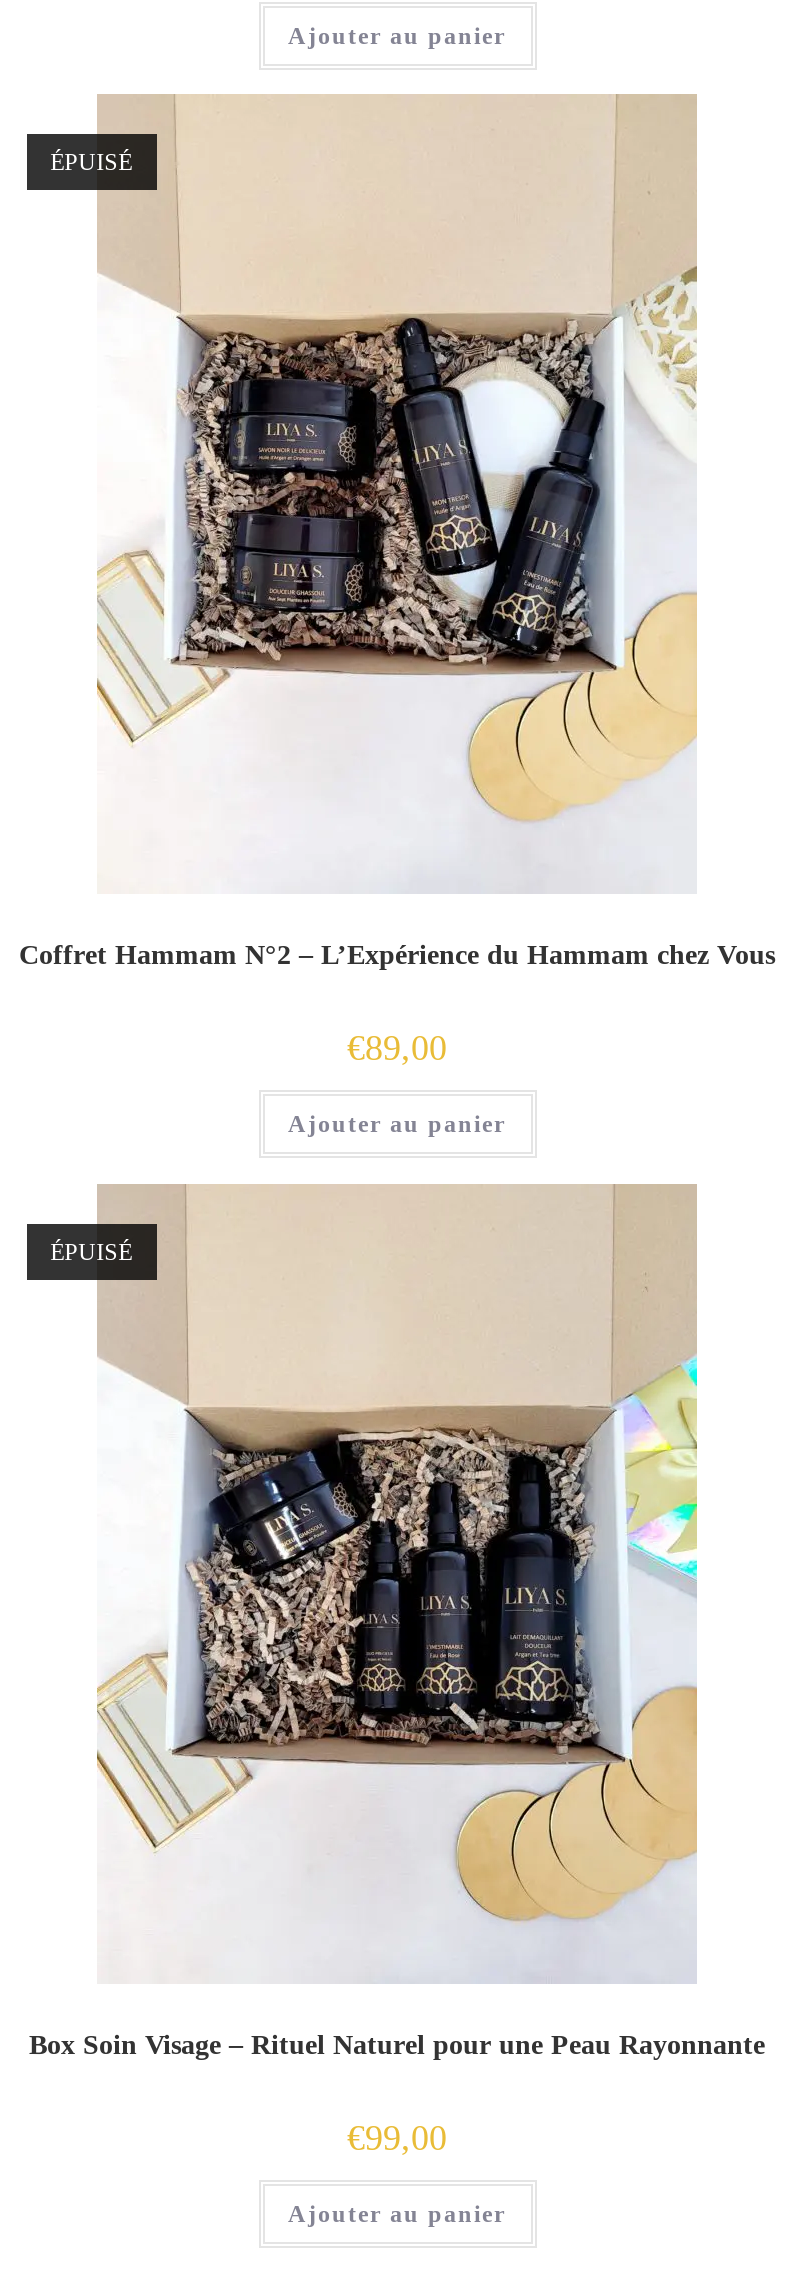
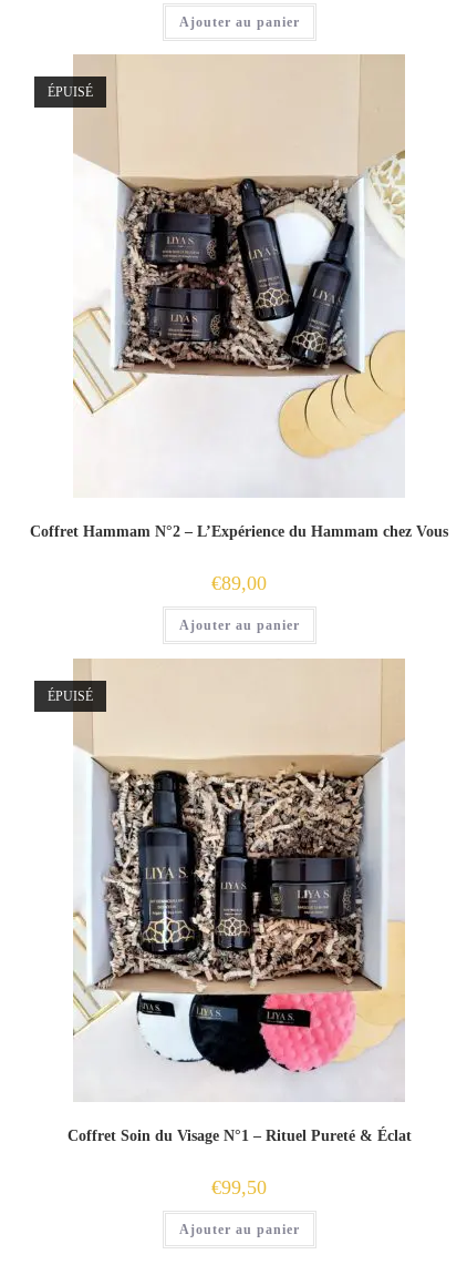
[97,1228,699,1932] [image] -> [72,714,405,1075] [image]
[29,2029,765,2059] Box Soin Visage – Rituel Naturel pour une Peau Rayonnante -> [67,1127,411,1144] Coffret Soin du Visage N°1 – Rituel Pureté & Éclat
[347,2117,447,2157] €99,00 -> [211,1176,267,1198] €99,50

